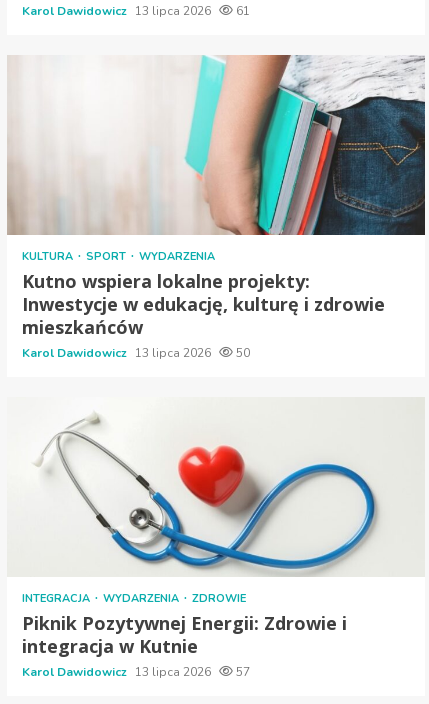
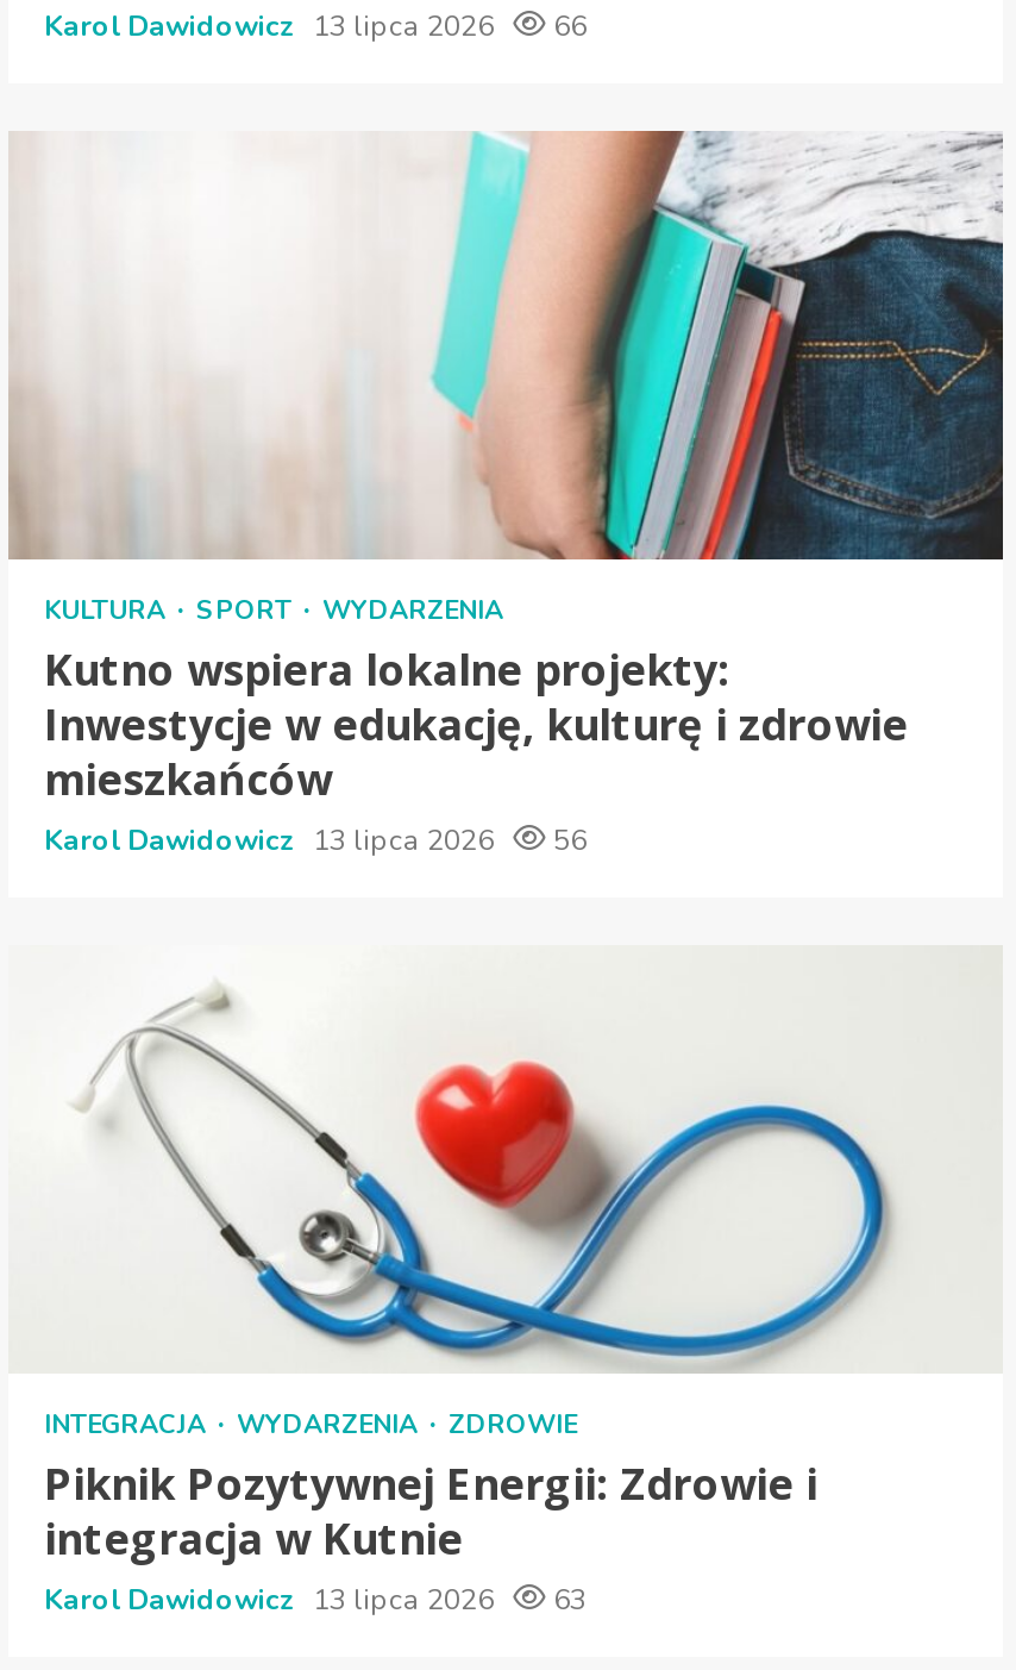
[22,3,250,19] Karol Dawidowicz 13 lipca 2026 61 -> [44,7,587,45] Karol Dawidowicz 13 lipca 2026 66
[22,345,250,361] Karol Dawidowicz 13 lipca 2026 50 -> [44,821,587,859] Karol Dawidowicz 13 lipca 2026 56
[22,664,250,680] Karol Dawidowicz 13 lipca 2026 57 -> [44,1581,587,1619] Karol Dawidowicz 13 lipca 2026 63

